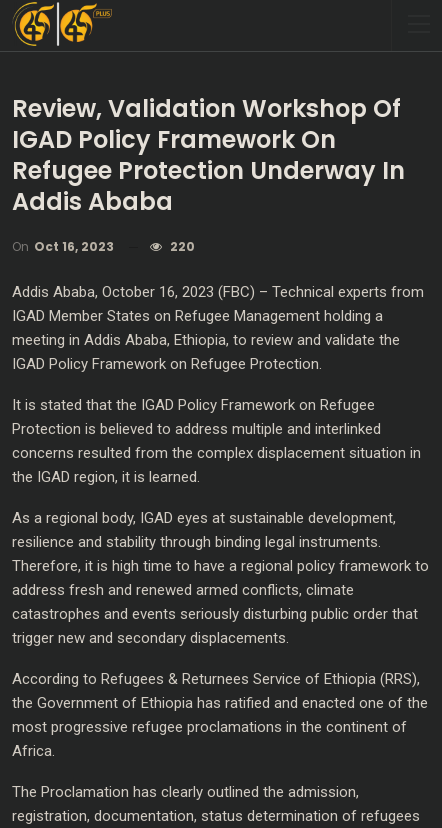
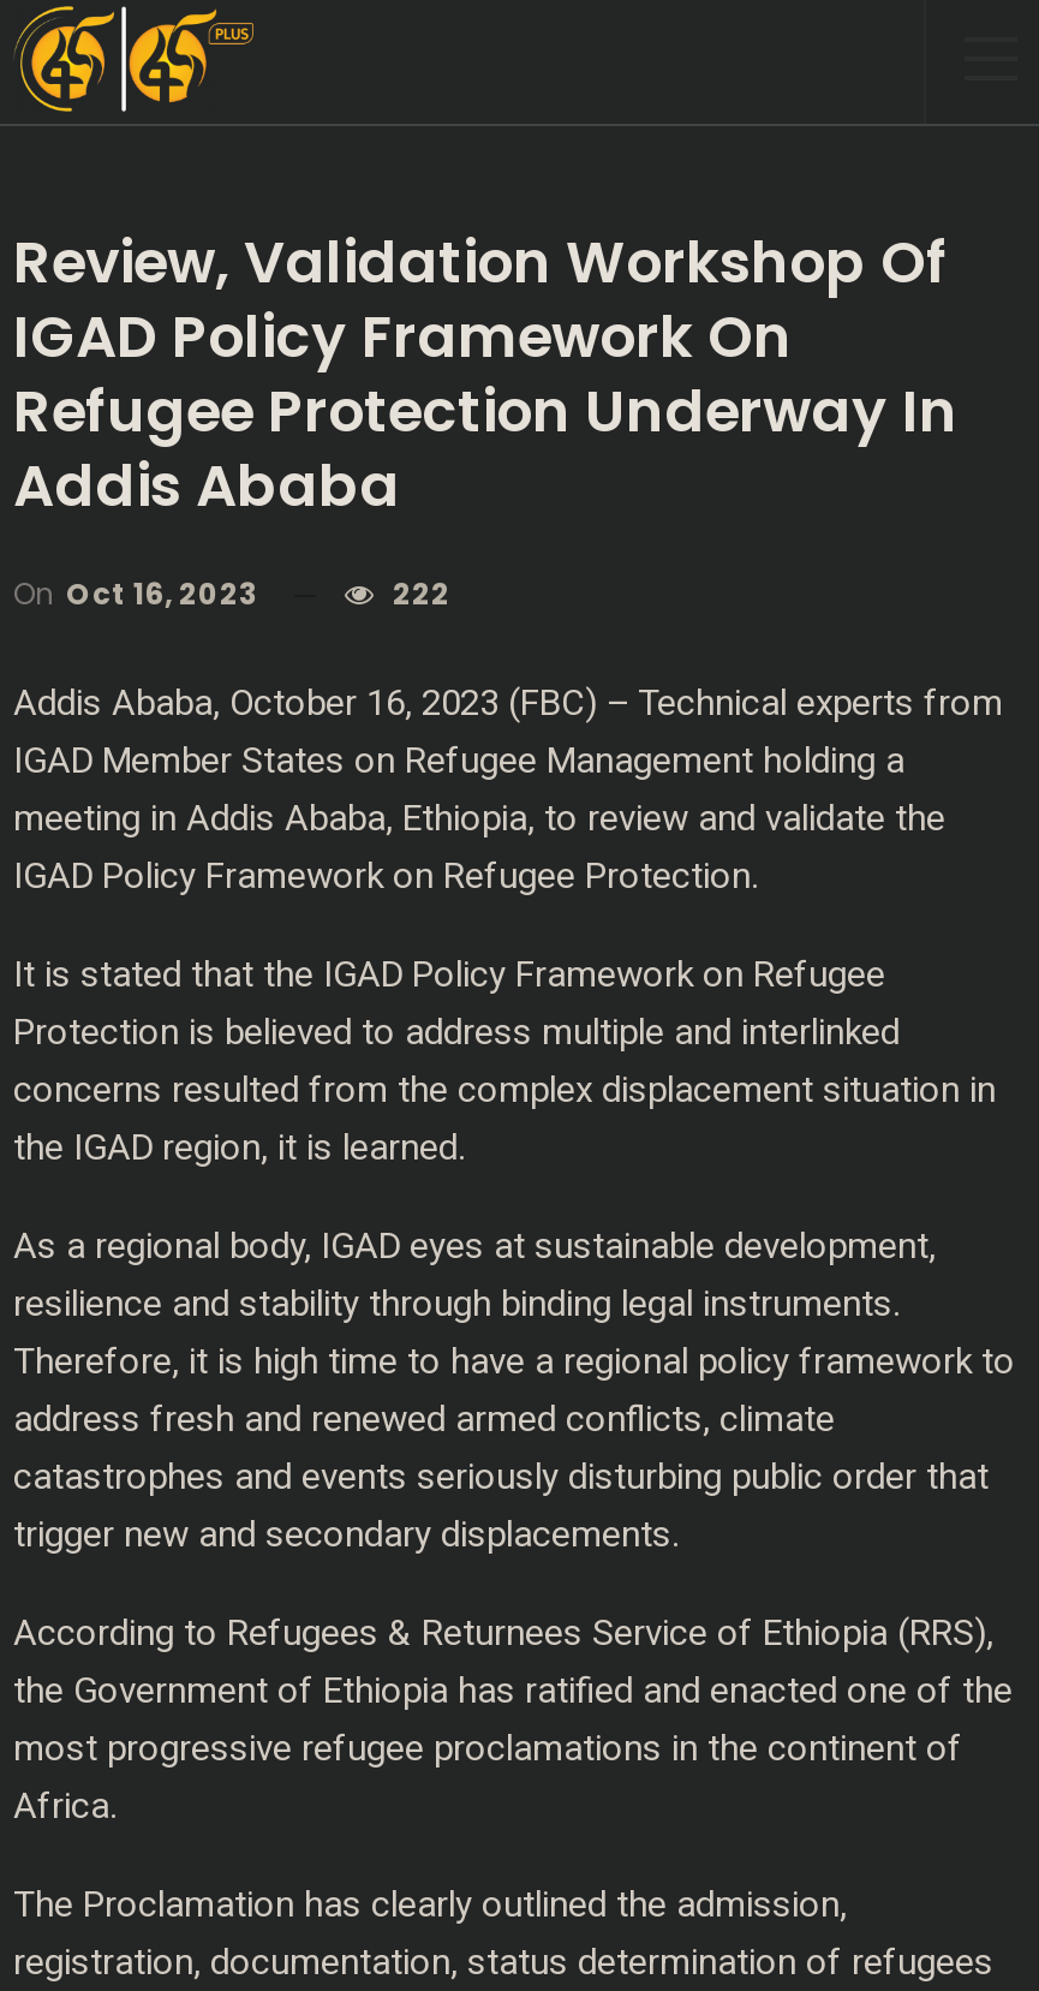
[170,238,195,255] 220 -> [393,572,450,613] 222

